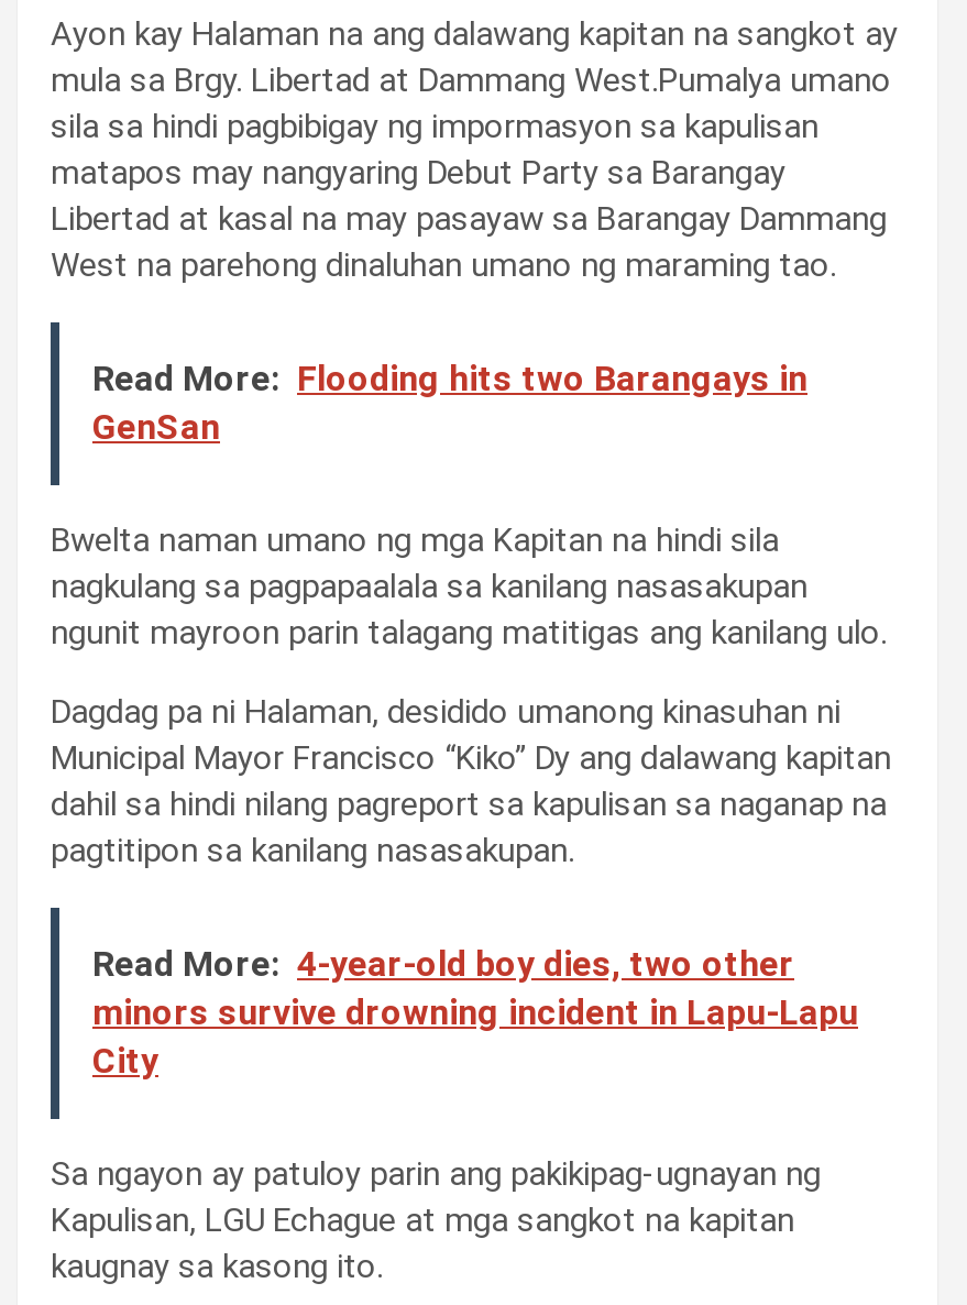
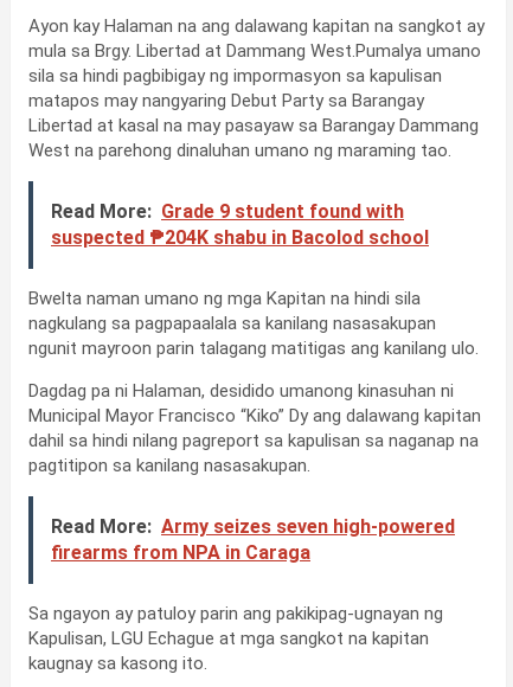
[92,357,807,447] Read More: Flooding hits two Barangays in | GenSan -> [51,200,429,249] Read More: Grade 9 student found with | suspected ₱204K shabu in Bacolod school
[92,943,858,1081] Read More: 4-year-old boy dies, two other | minors survive drowning incident in Lapu-Lapu | City -> [51,515,455,564] Read More: Army seizes seven high-powered | firearms from NPA in Caraga

